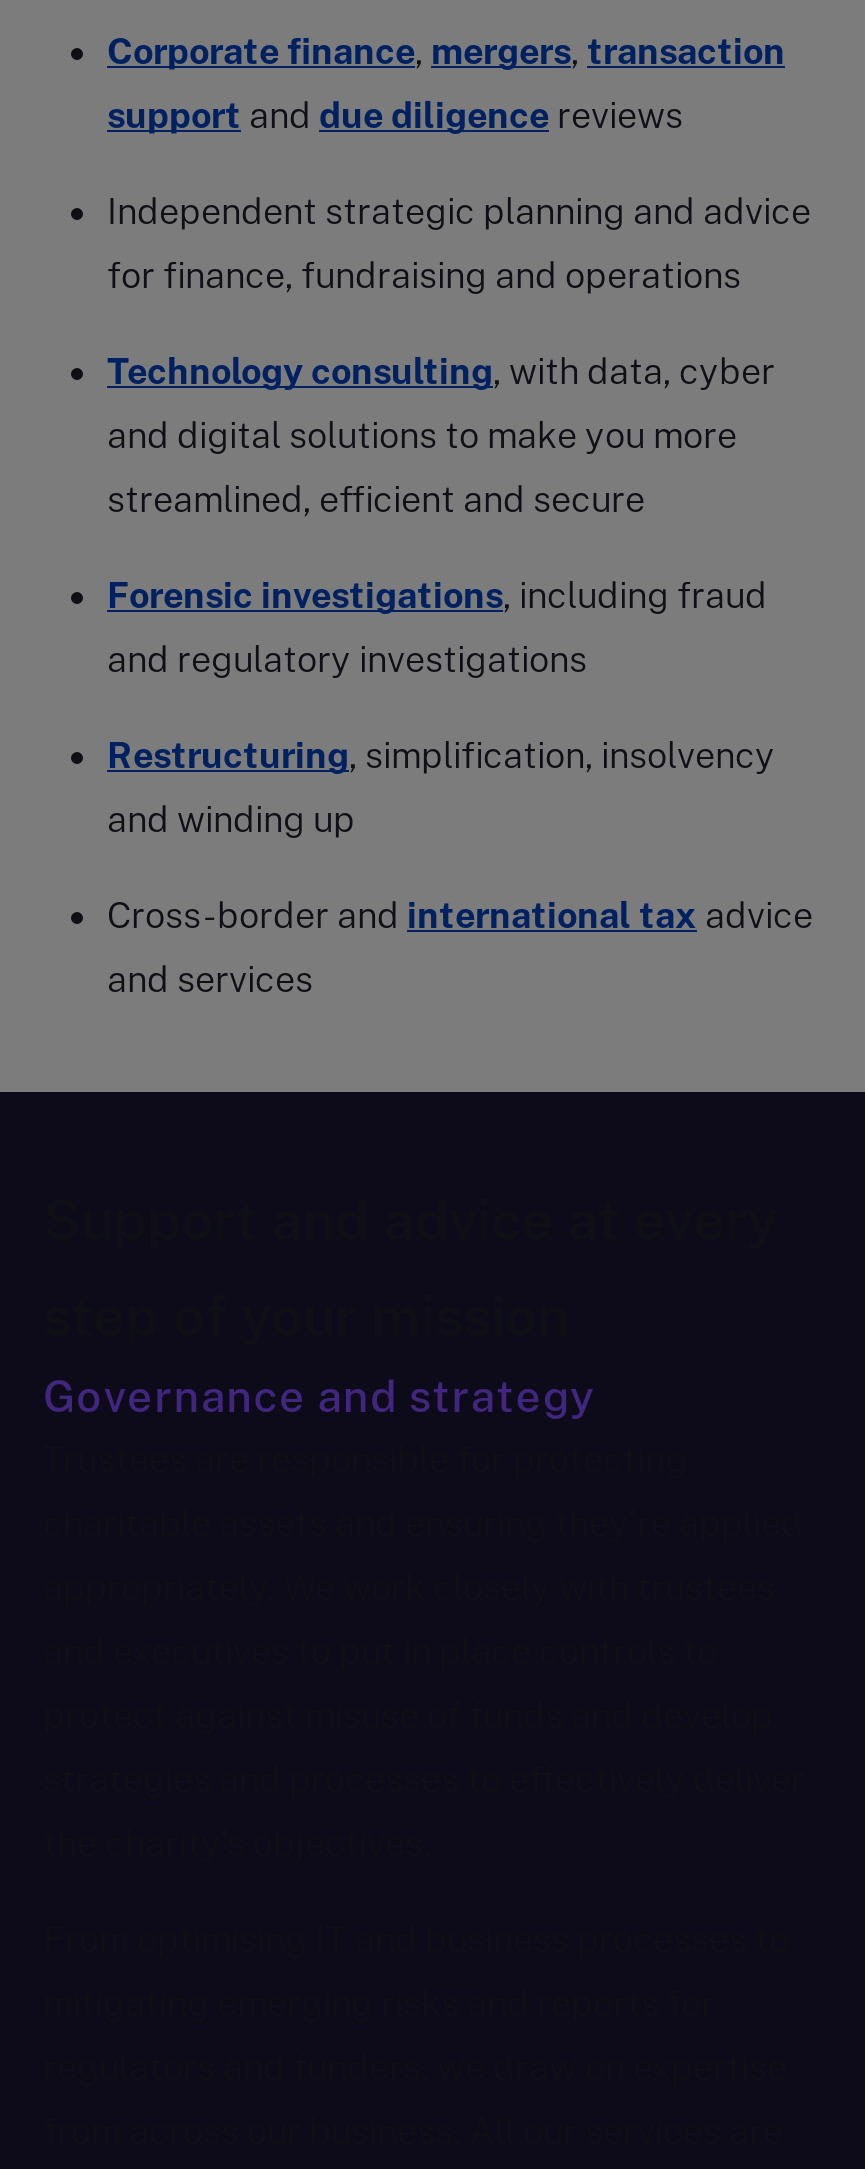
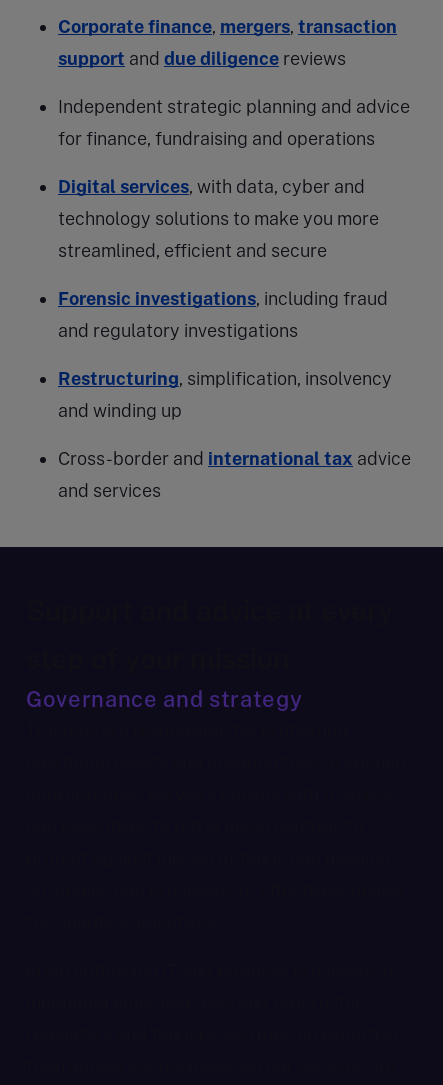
[107,350,775,392] Technology consulting, with data, cyber -> [58,176,365,197] Digital services, with data, cyber and
[107,414,737,456] and digital solutions to make you more -> [58,208,379,229] technology solutions to make you more

